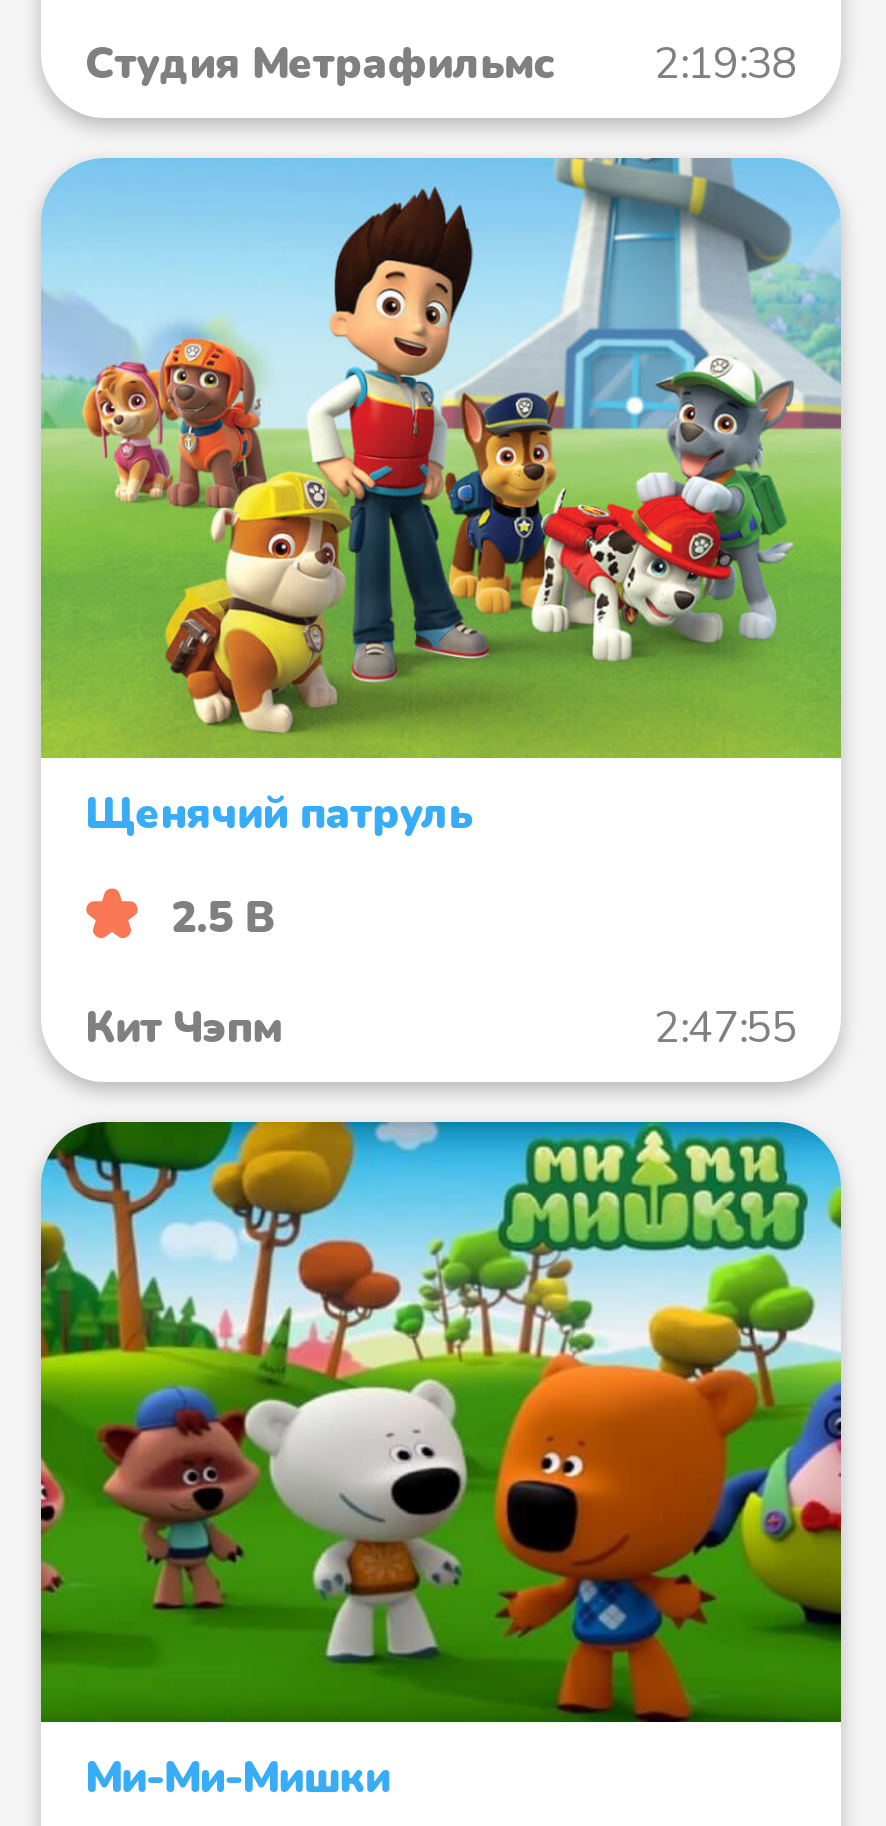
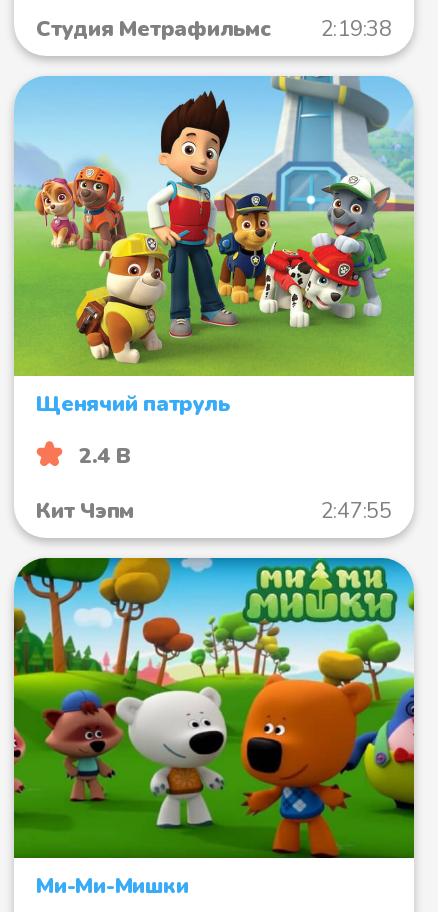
[159,888,274,948] 2.5 B -> [73,441,131,471] 2.4 B

